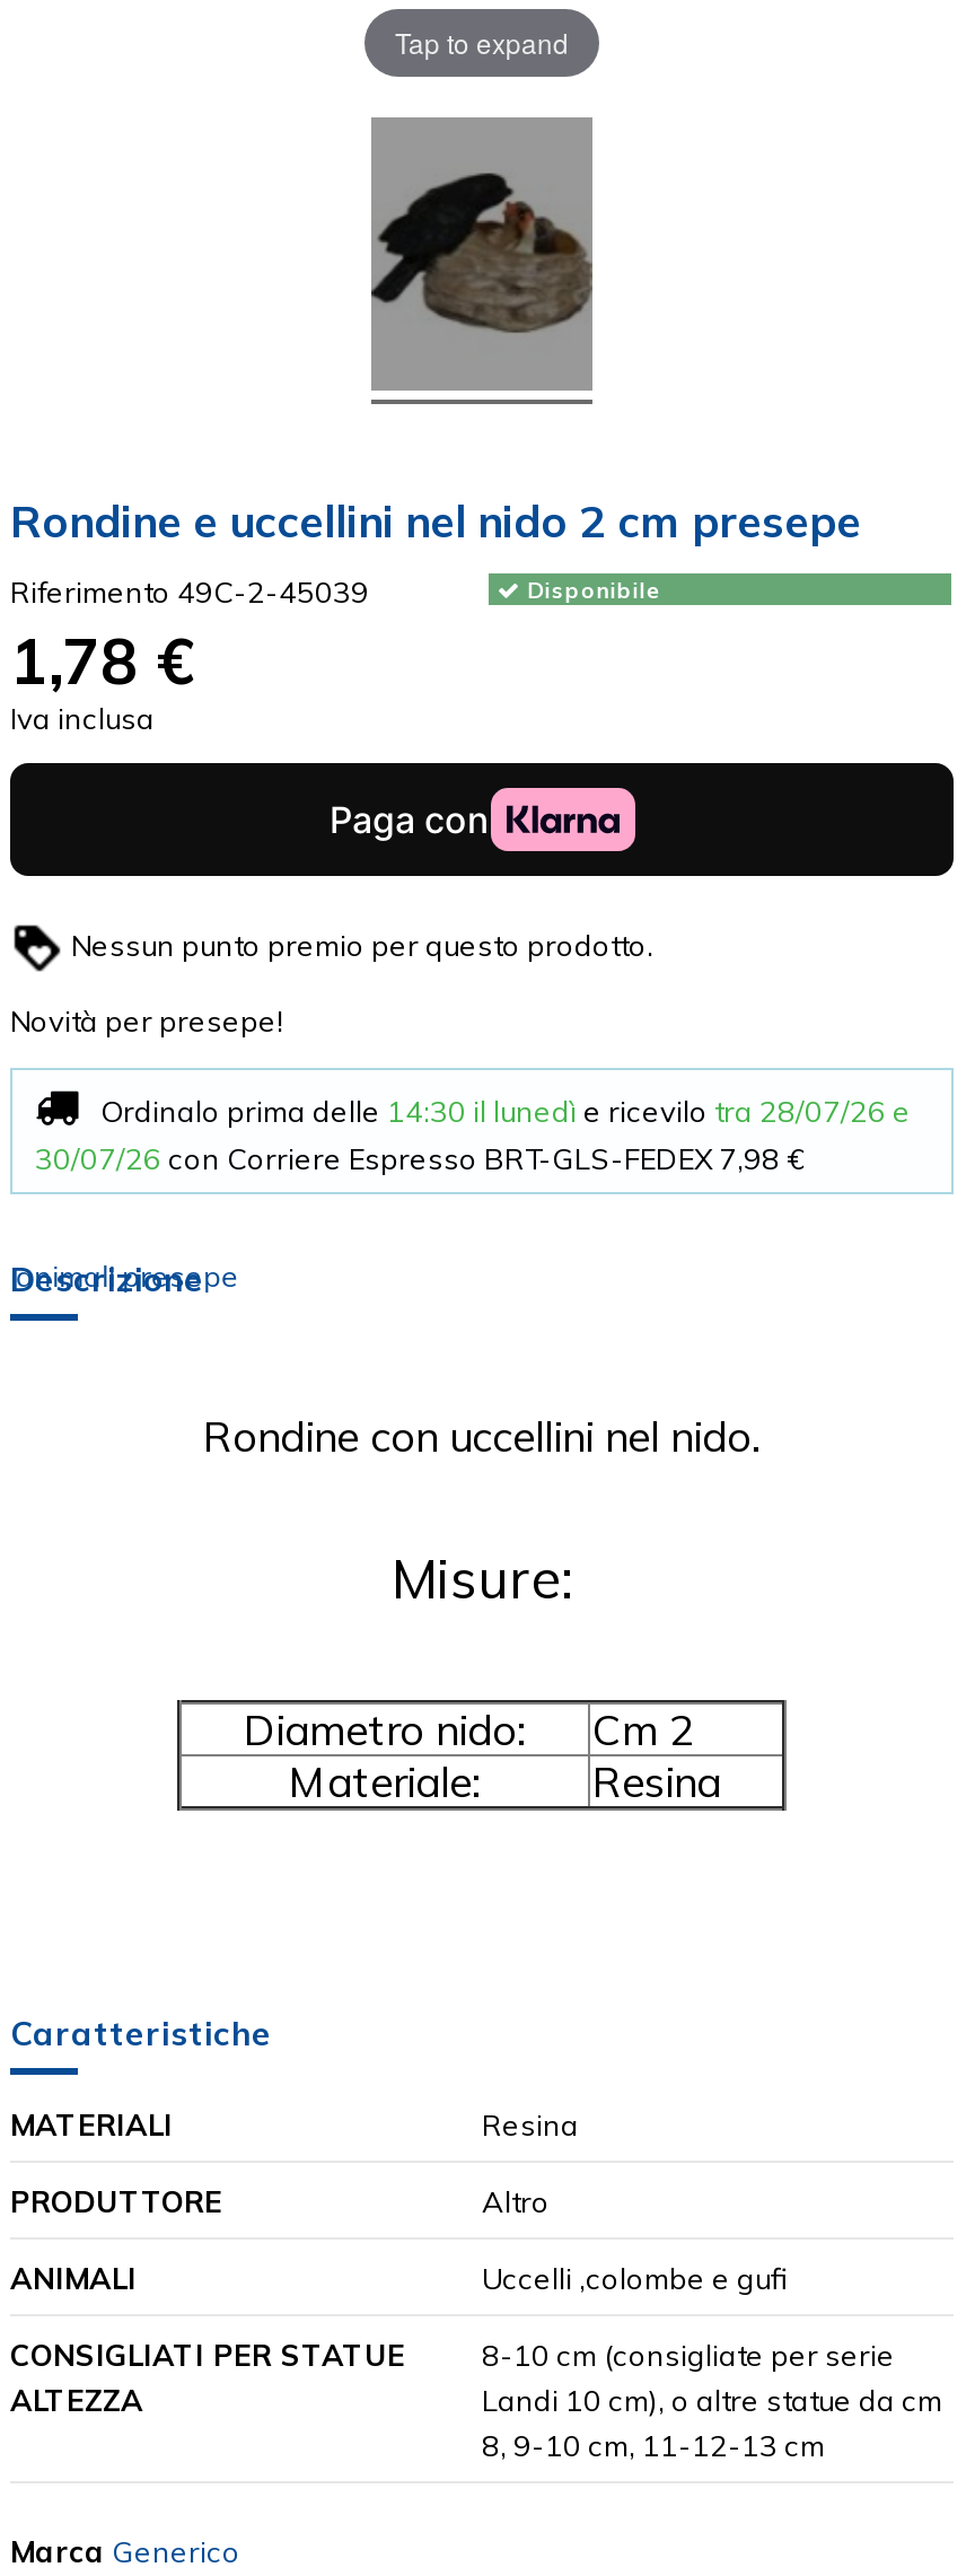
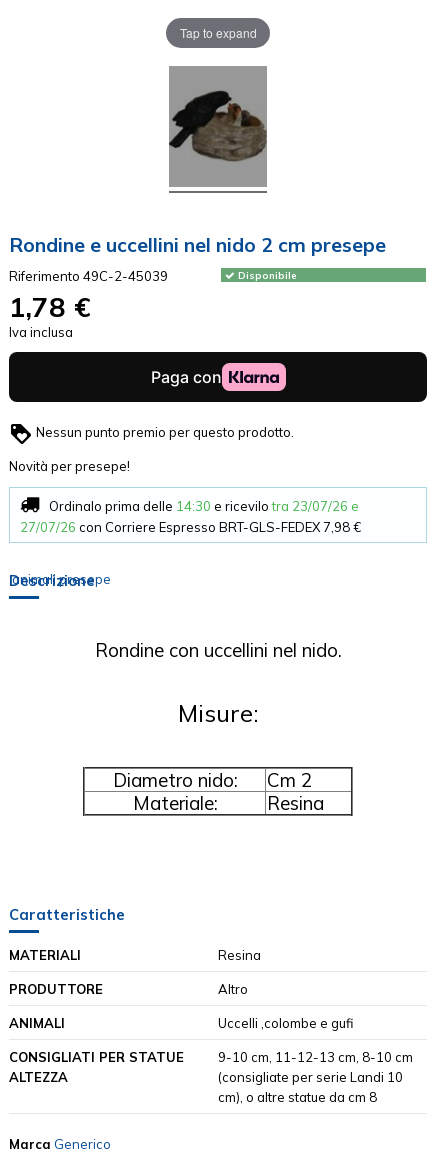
[35,1092,911,1175] Ordinalo prima delle 14:30 il lunedì e ricevilo tra 28/07/26 e | 30/07/26 con Corriere Espresso BRT-GLS-FEDEX 7,98 € -> [20,497,361,534] Ordinalo prima delle 14:30 e ricevilo tra 23/07/26 e | 27/07/26 con Corriere Espresso BRT-GLS-FEDEX 7,98 €
[482,2336,942,2462] 8-10 cm (consigliate per serie | Landi 10 cm), o altre statue da cm | 8, 9-10 cm, 11-12-13 cm -> [218,1049,413,1105] 9-10 cm, 11-12-13 cm, 8-10 cm | (consigliate per serie Landi 10 | cm), o altre statue da cm 8

